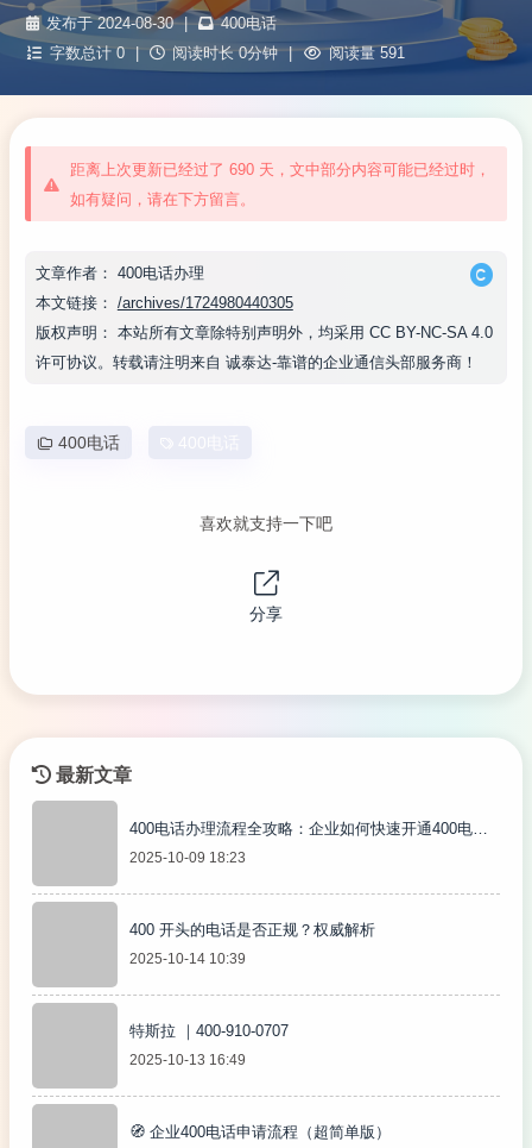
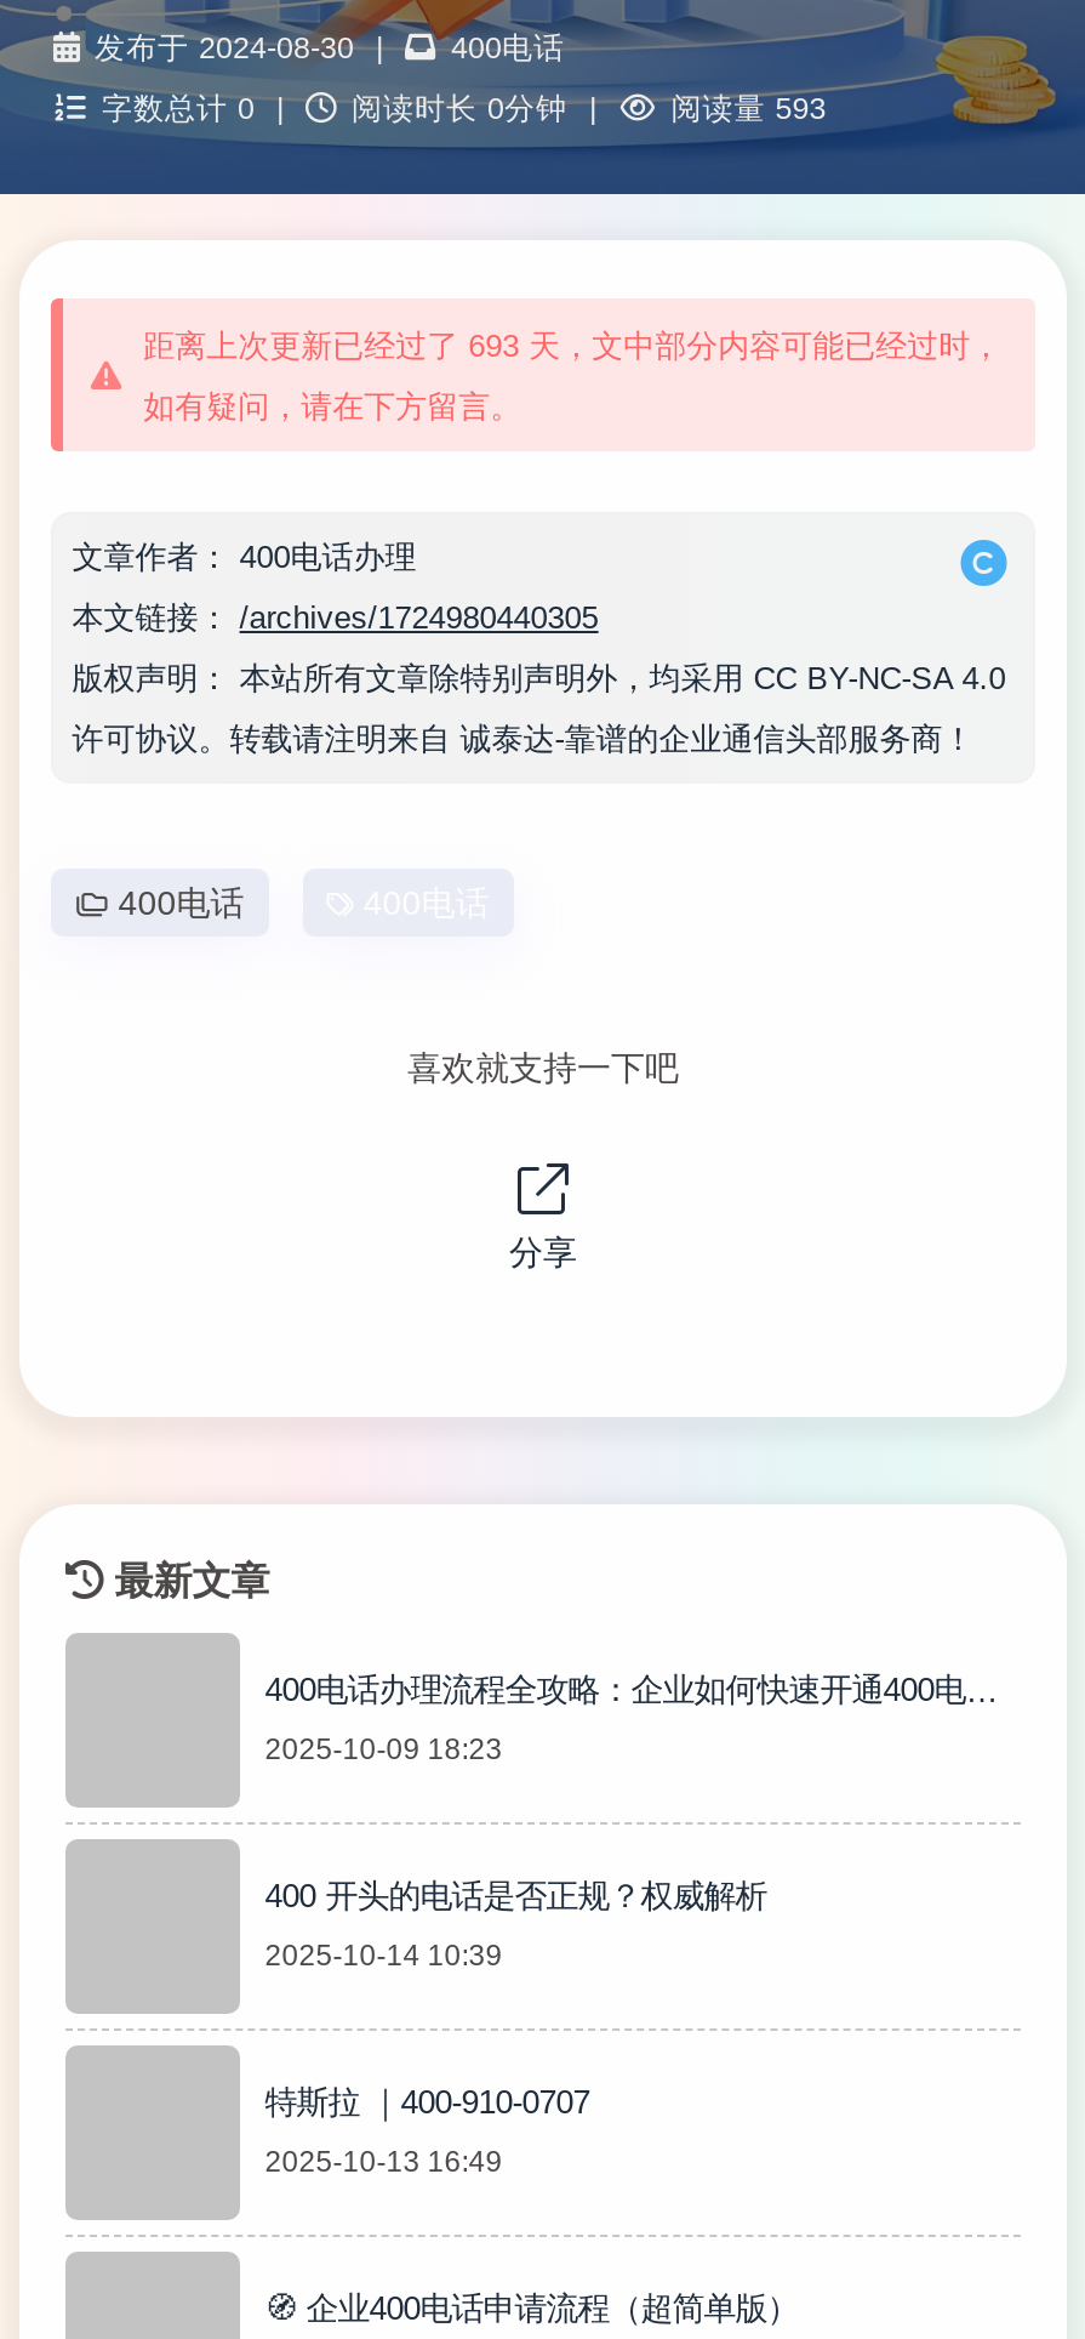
[329,45,405,62] 阅读量 591 -> [671,92,826,126] 阅读量 593
[70,160,491,178] 距离上次更新已经过了 690 天，文中部分内容可能已经过时， -> [143,327,1002,363] 距离上次更新已经过了 693 天，文中部分内容可能已经过时，

